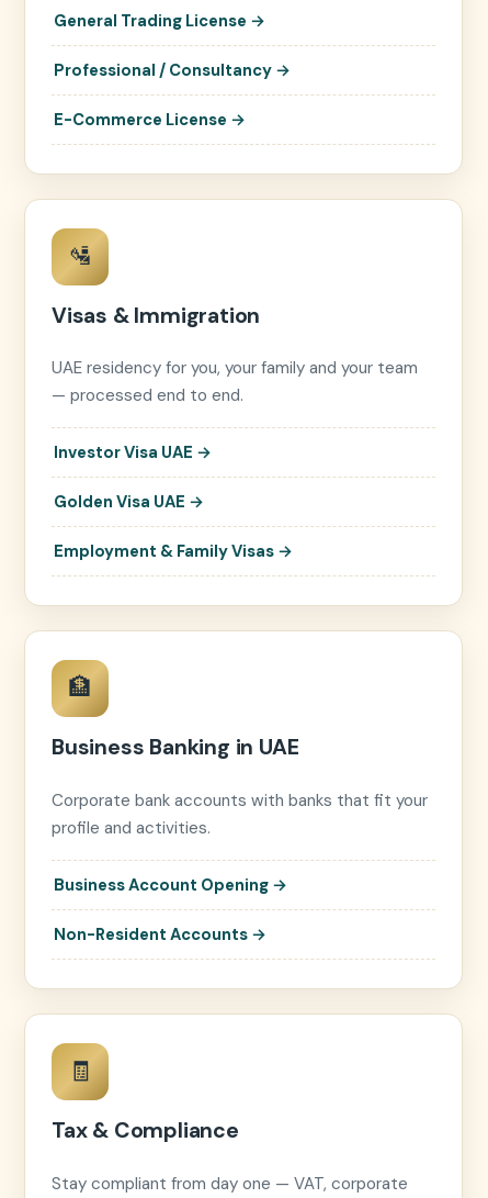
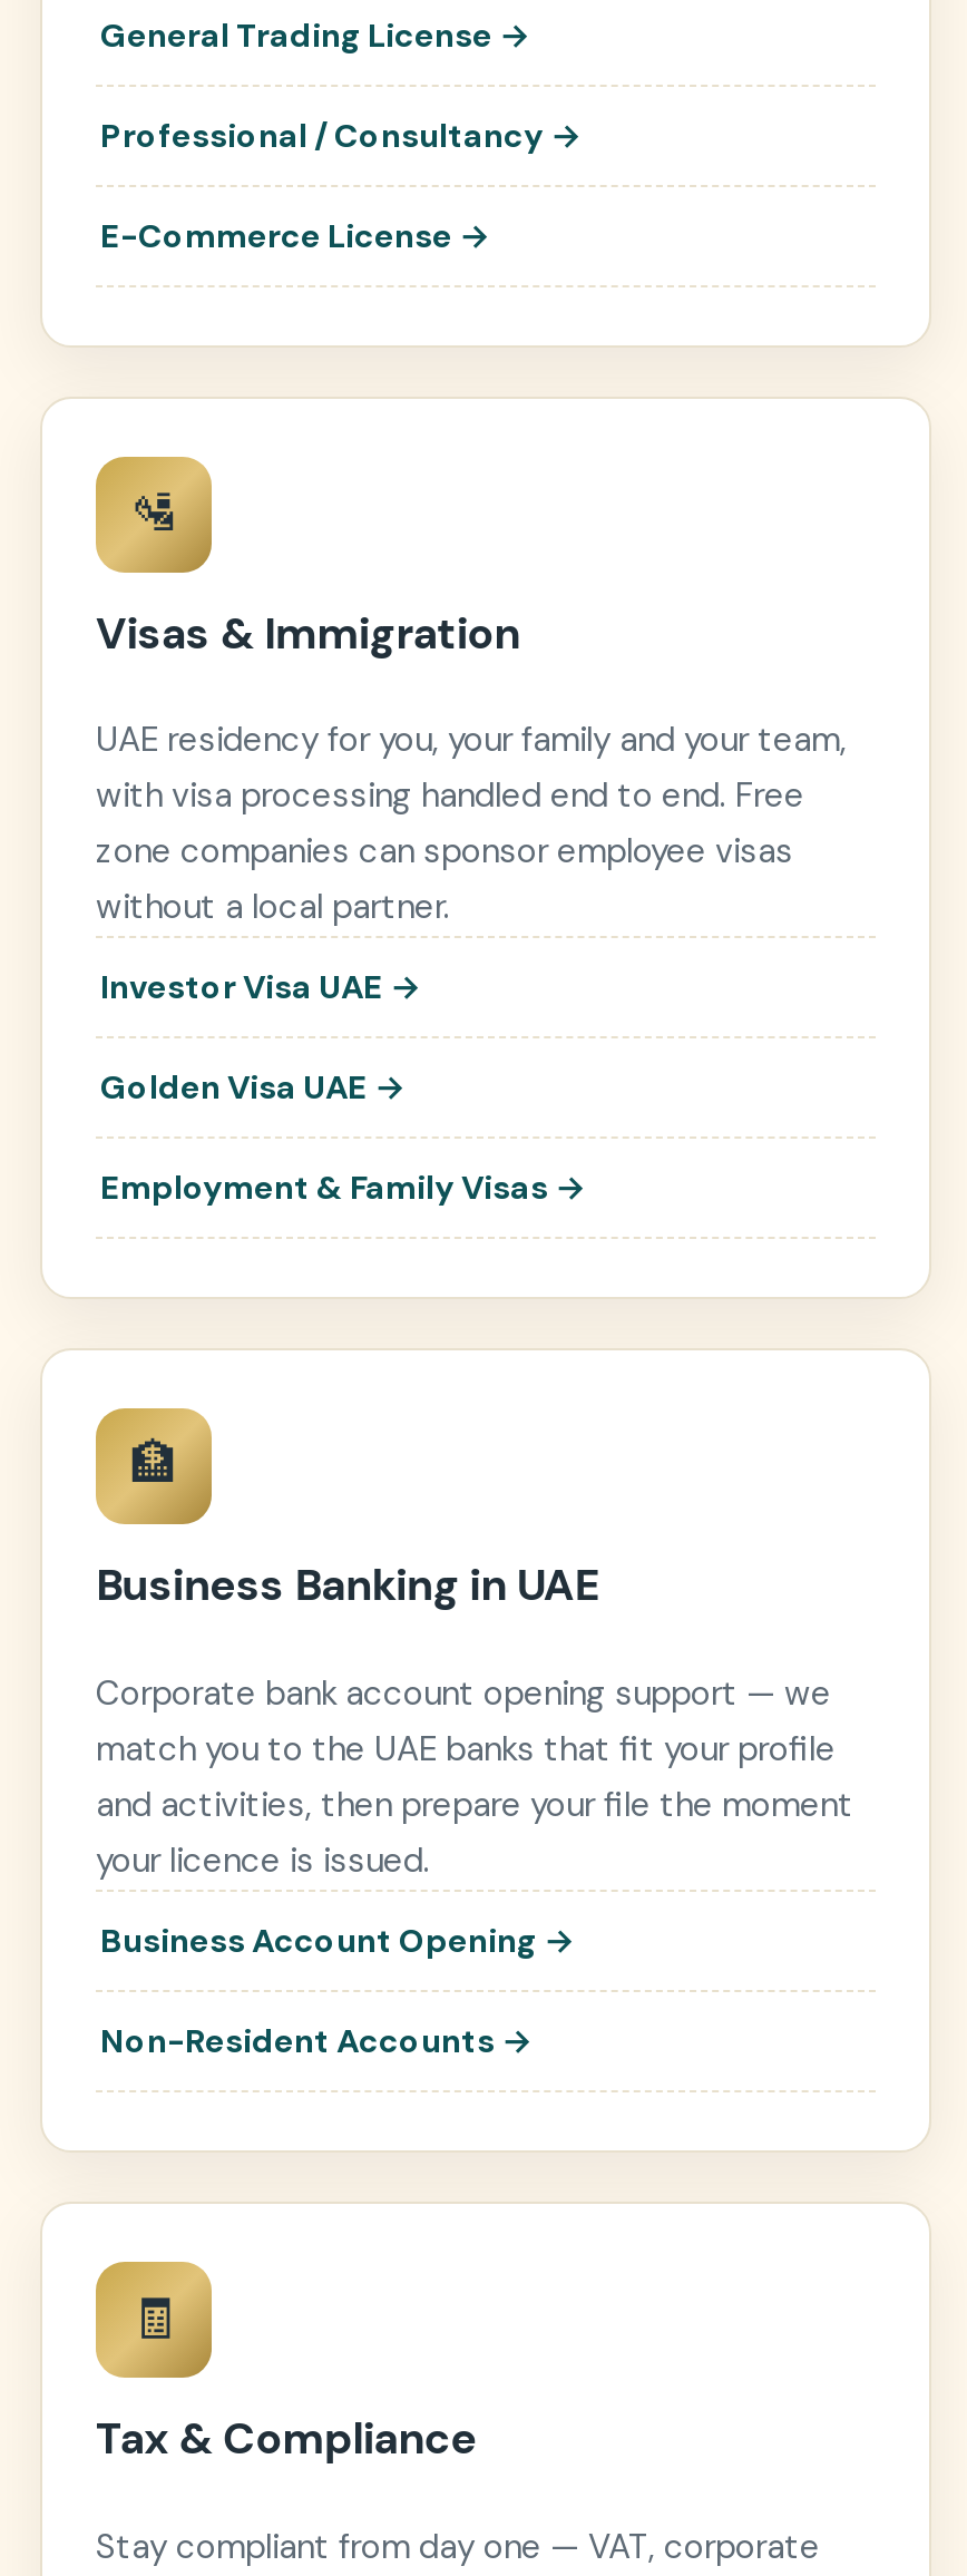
[52,357,418,407] UAE residency for you, your family and your team | — processed end to end. -> [96,719,847,930] UAE residency for you, your family and your team, | with visa processing handled end to end. Free | zone companies can sponsor employee visas | without a local partner.
[52,790,428,839] Corporate bank accounts with banks that fit your | profile and activities. -> [96,1672,853,1884] Corporate bank account opening support — we | match you to the UAE banks that fit your profile | and activities, then prepare your file the moment | your licence is issued.

